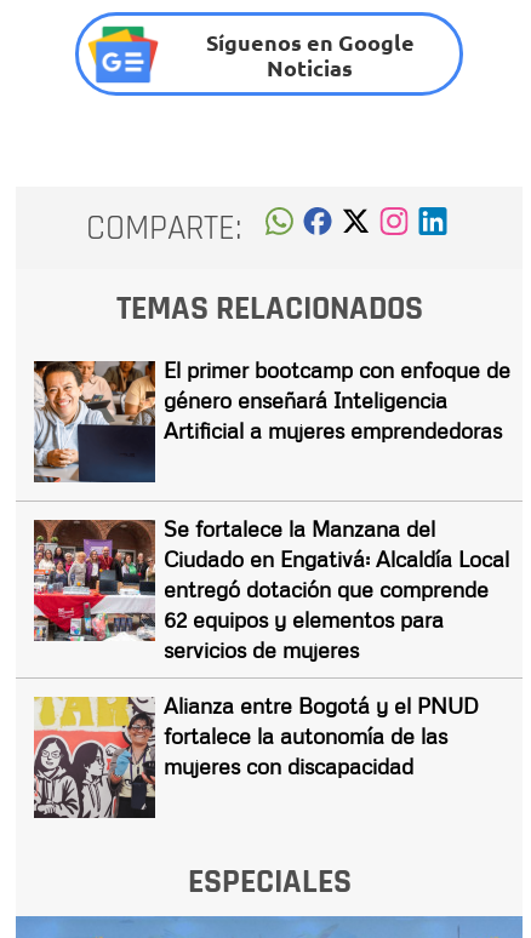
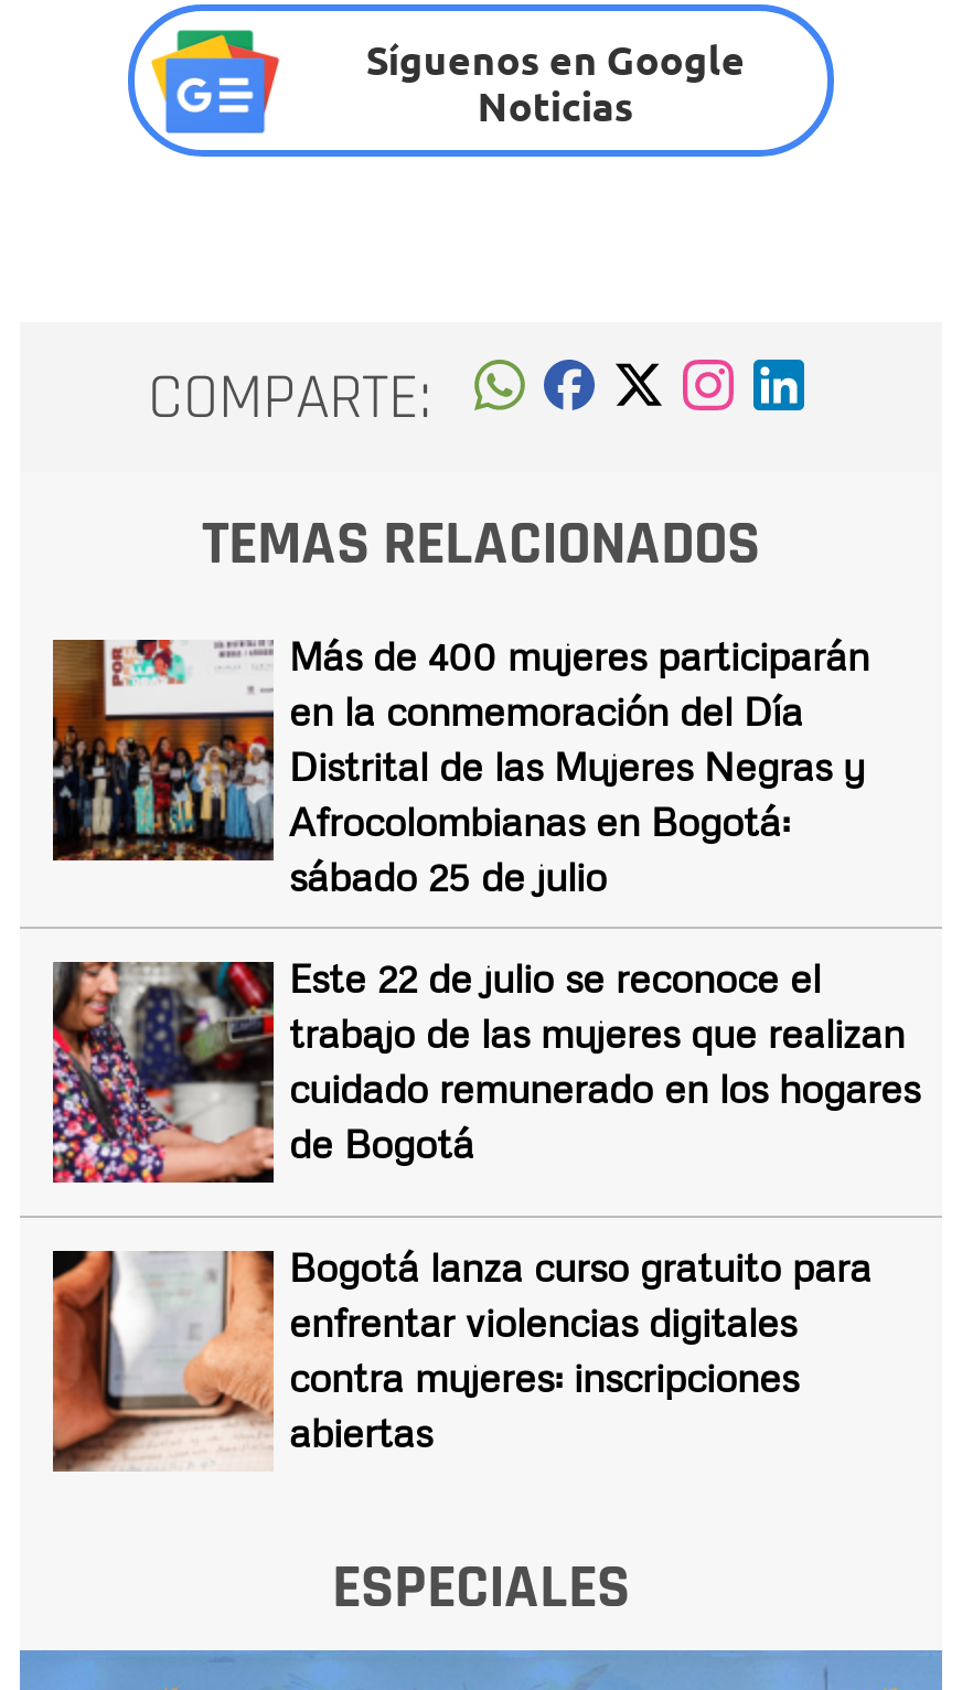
[33,357,510,484] [image] | El primer bootcamp con enfoque de | género enseñará Inteligencia | Artificial a mujeres emprendedoras -> [51,631,869,901] [image] | Más de 400 mujeres participarán | en la conmemoración del Día | Distrital de las Mujeres Negras y | Afrocolombianas en Bogotá: | sábado 25 de julio
[33,515,509,663] [image] | Se fortalece la Manzana del | Ciudado en Engativá: Alcaldía Local | entregó dotación que comprende | 62 equipos y elementos para | servicios de mujeres -> [51,929,920,1185] [image] | Este 22 de julio se reconoce el | trabajo de las mujeres que realizan | cuidado remunerado en los hogares | de Bogotá
[33,692,479,819] [image] | Alianza entre Bogotá y el PNUD | fortalece la autonomía de las | mujeres con discapacidad -> [51,1243,872,1474] [image] | Bogotá lanza curso gratuito para | enfrentar violencias digitales | contra mujeres: inscripciones | abiertas

